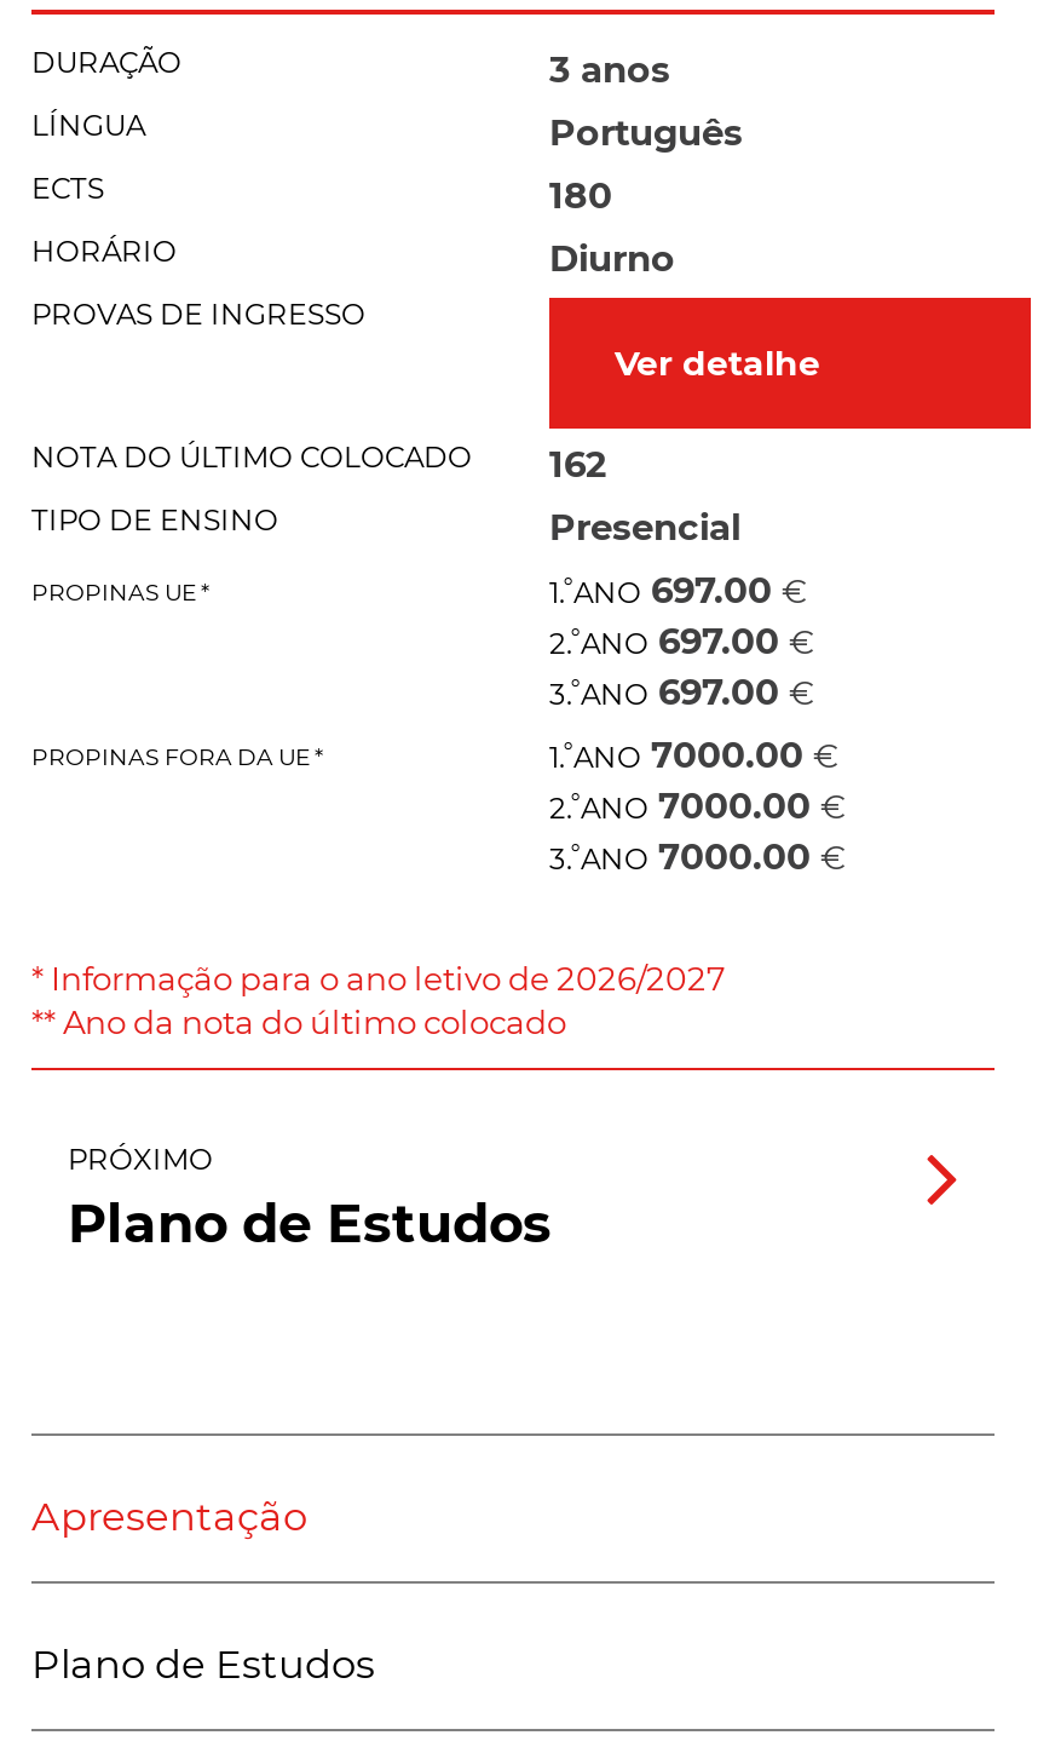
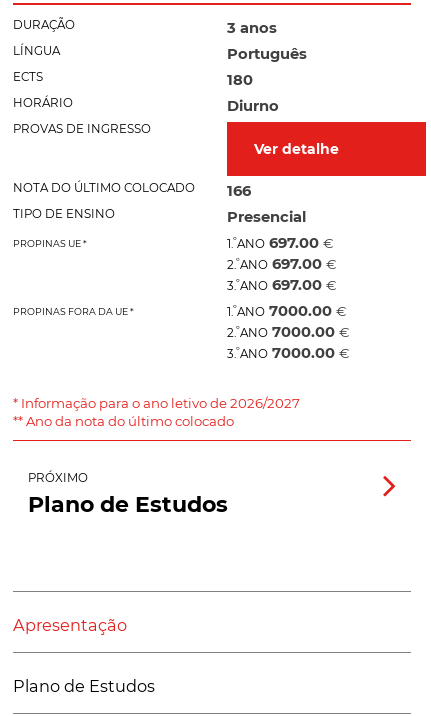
[549,443,607,487] 162 -> [227,182,251,200] 166

